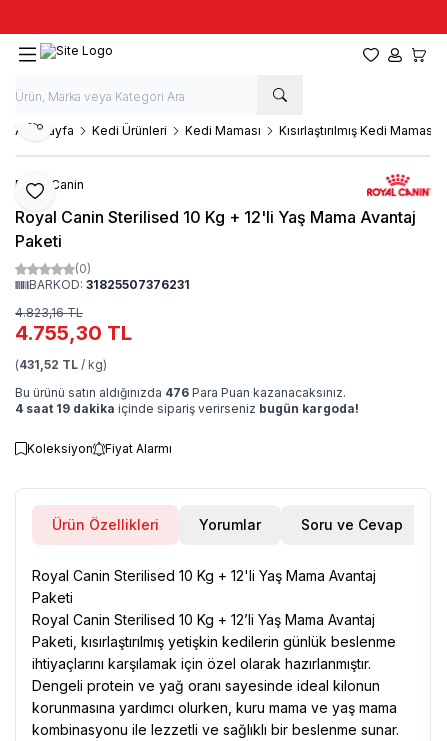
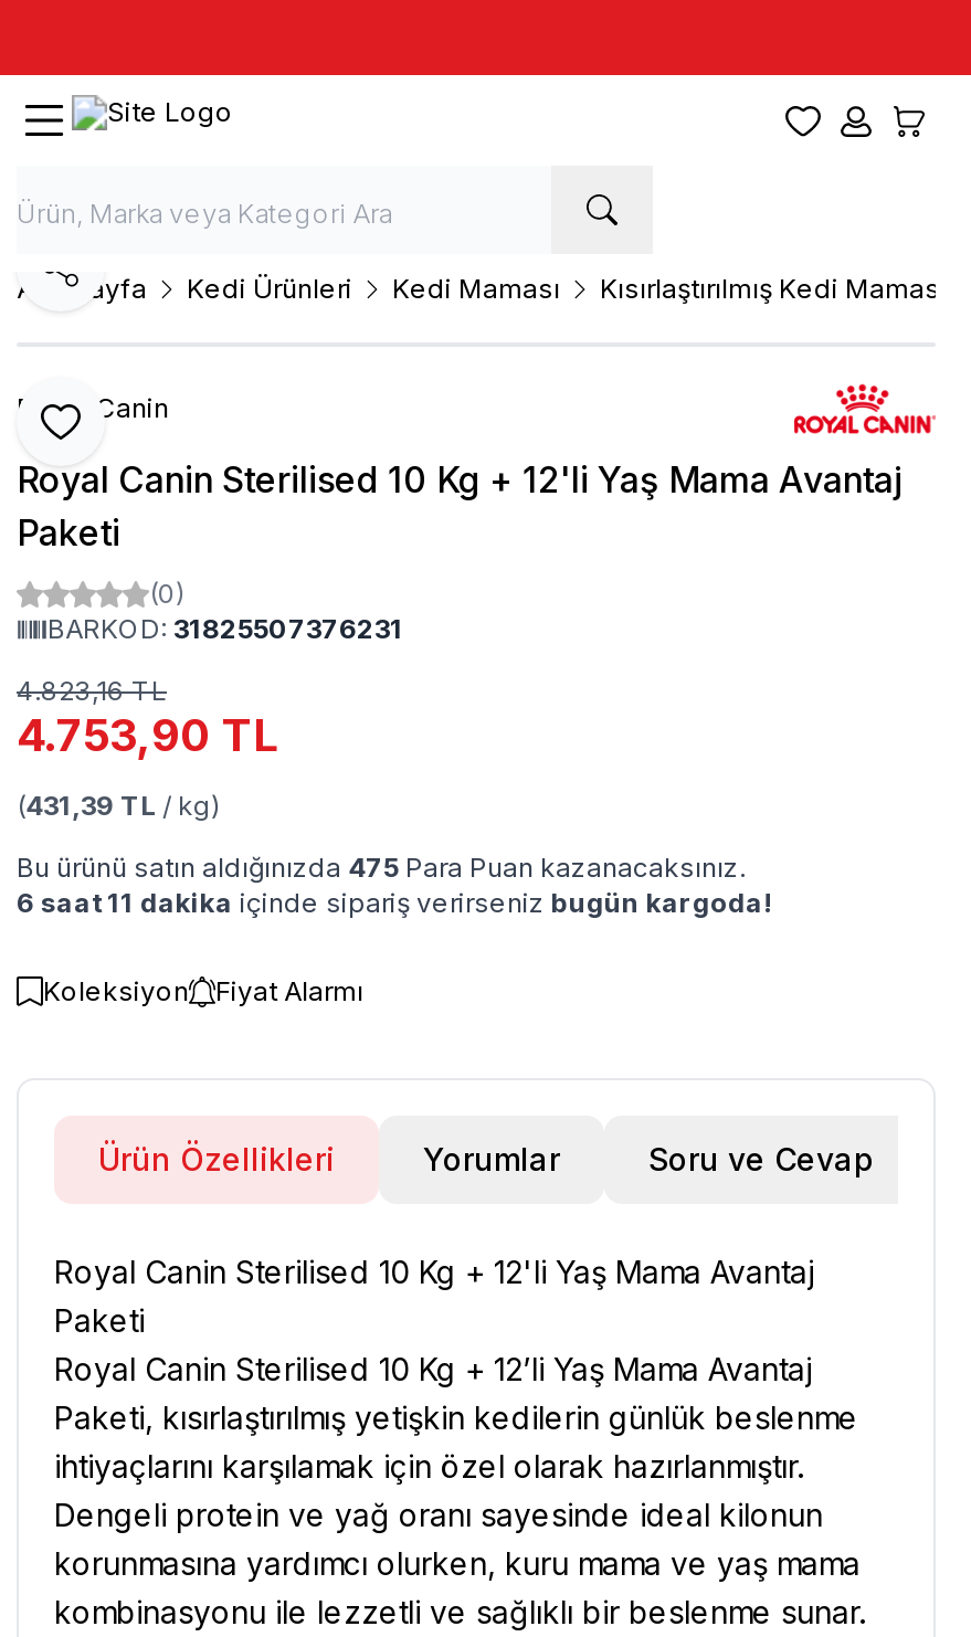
[15,321,132,345] 4.755,30 TL -> [17,709,277,762] 4.753,90 TL
[15,357,107,372] (431,52 TL / kg) -> [17,789,220,822] (431,39 TL / kg)
[15,385,346,400] Bu ürünü satın aldığınızda 476 Para Puan kazanacaksınız. -> [17,851,746,884] Bu ürünü satın aldığınızda 475 Para Puan kazanacaksınız.
[15,401,359,416] 4 saat 19 dakika içinde sipariş verirseniz bugün kargoda! -> [17,886,772,919] 6 saat 11 dakika içinde sipariş verirseniz bugün kargoda!

